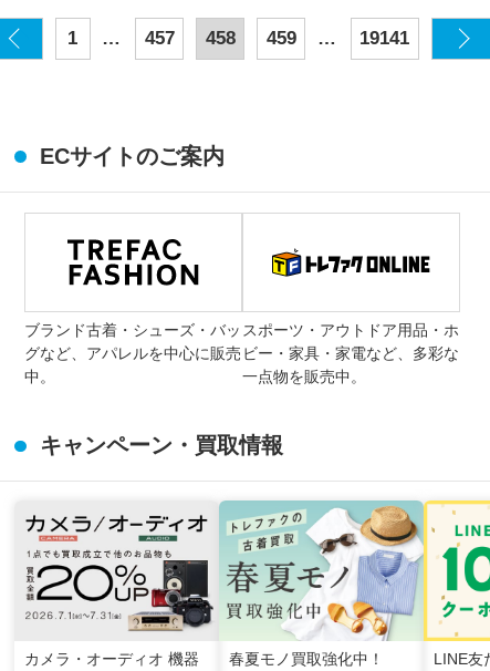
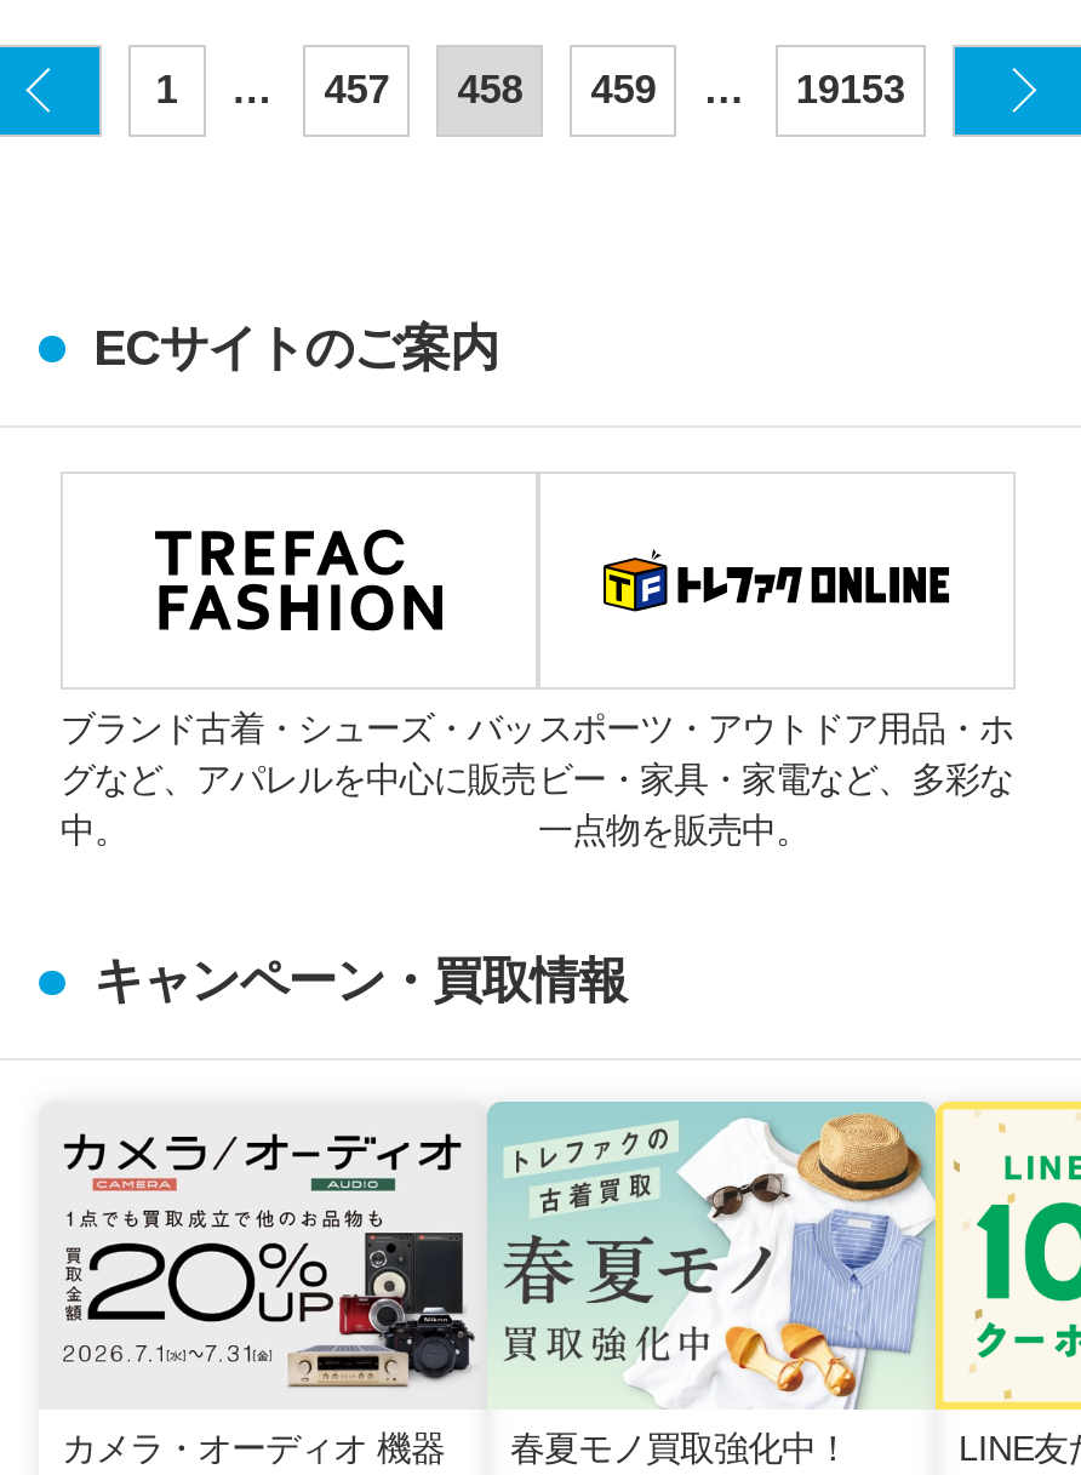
[360,27,410,48] 19141 -> [796,66,905,112] 19153

